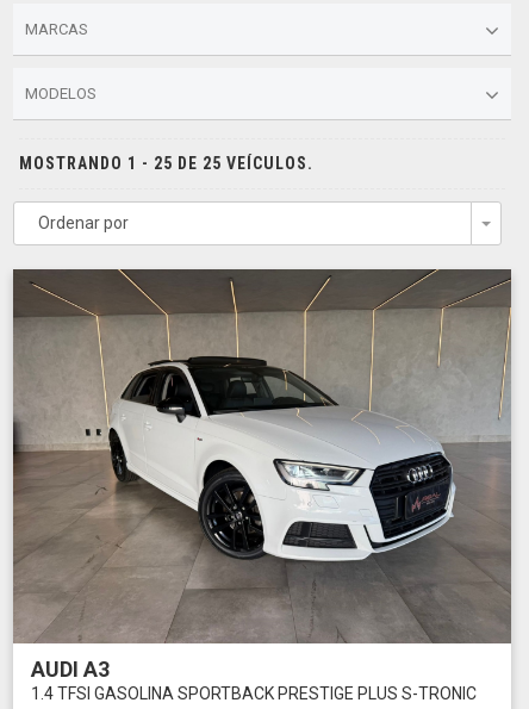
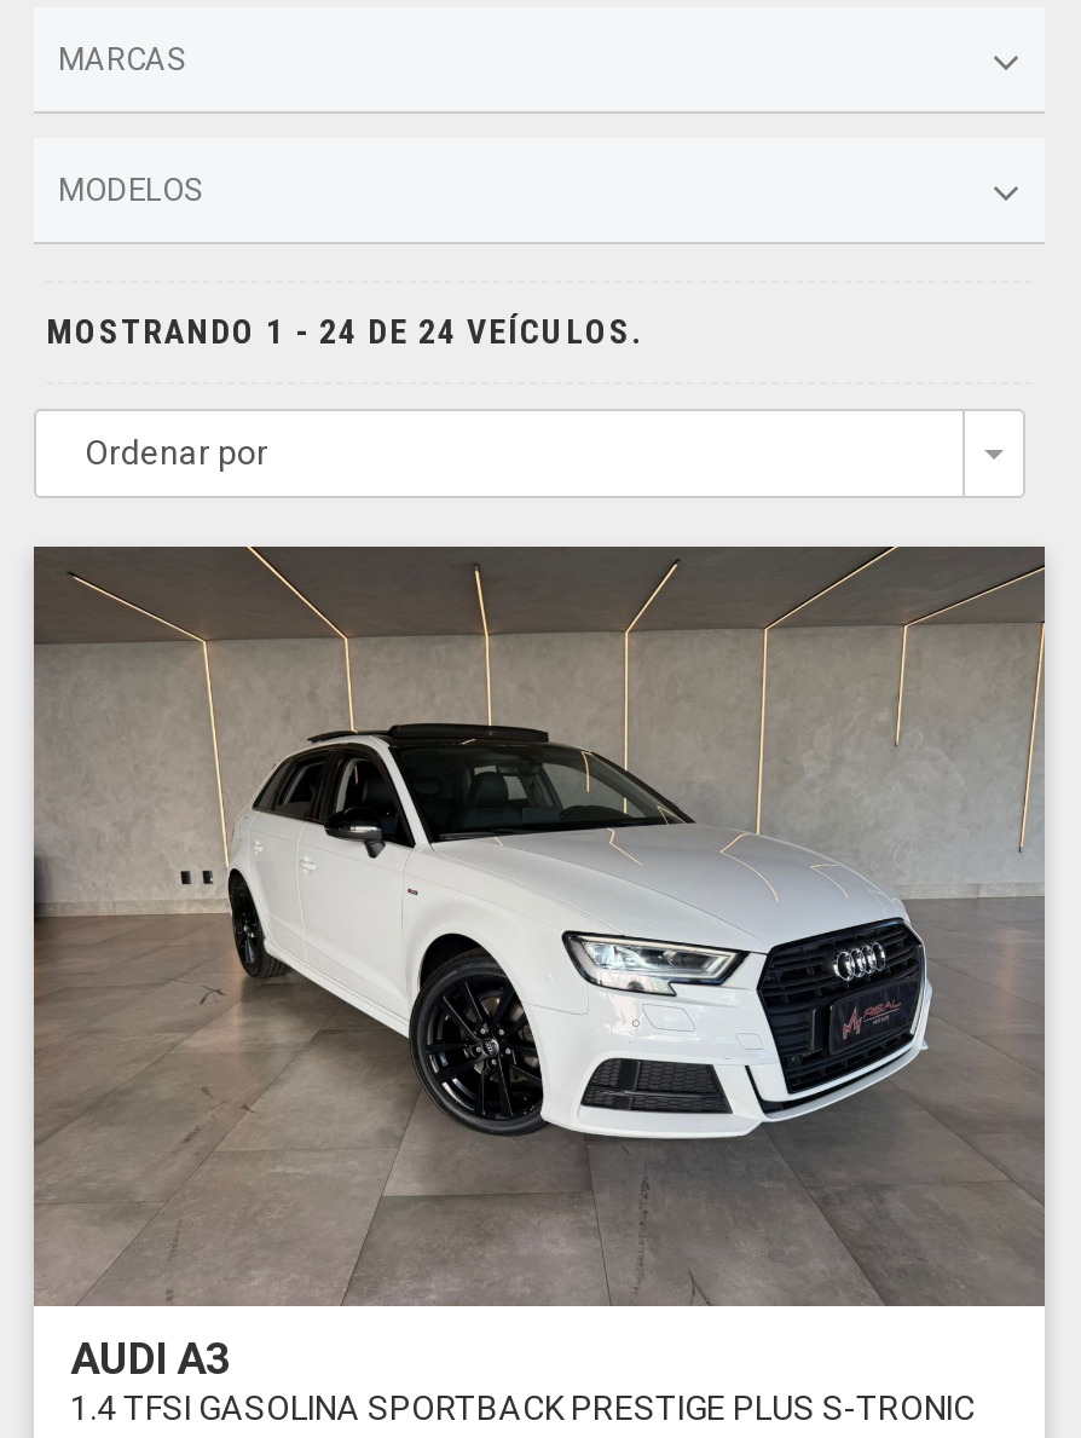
[19,154,313,173] MOSTRANDO 1 - 25 DE 25 VEÍCULOS. -> [46,312,643,351] MOSTRANDO 1 - 24 DE 24 VEÍCULOS.

